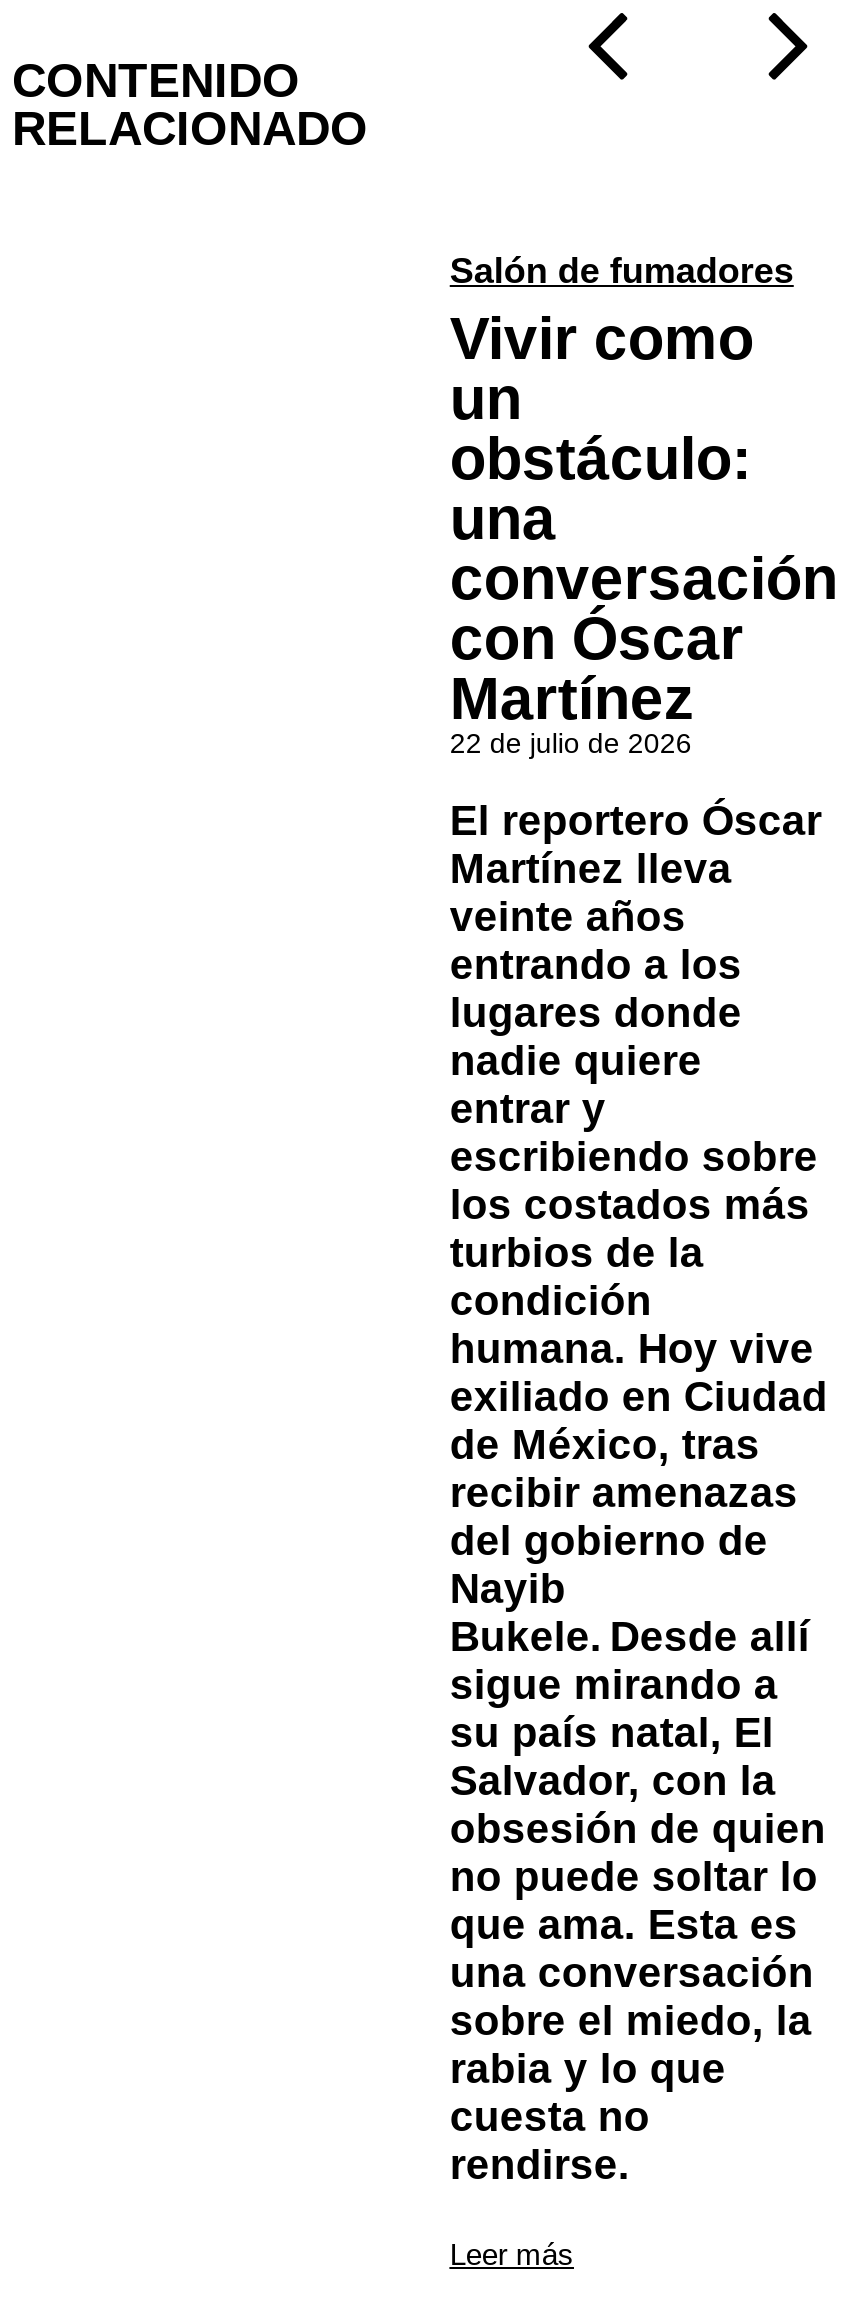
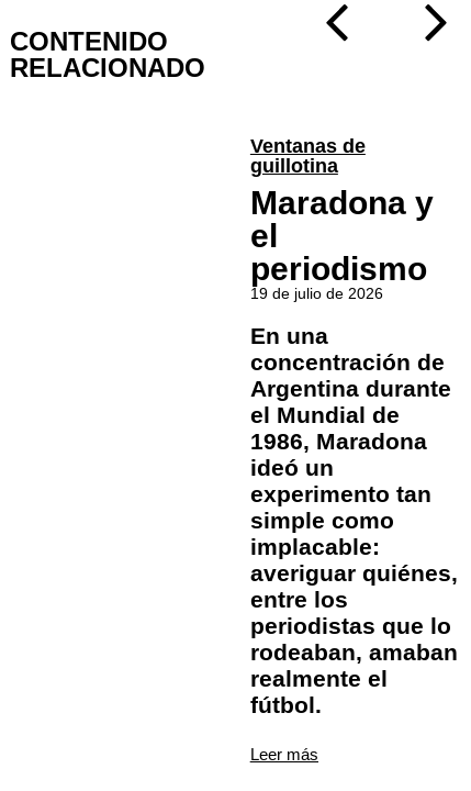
[450,250,838,758] Salón de fumadores | Vivir como | un | obstáculo: | una | conversación | con Óscar | Martínez | 22 de julio de 2026 -> [250,135,434,302] Ventanas de | guillotina | Maradona y | el | periodismo | 19 de julio de 2026
[450,796,828,2186] El reportero Óscar | Martínez lleva | veinte años | entrando a los | lugares donde | nadie quiere | entrar y | escribiendo sobre | los costados más | turbios de la | condición | humana. Hoy vive | exiliado en Ciudad | de México, tras | recibir amenazas | del gobierno de | Nayib | Bukele. Desde allí | sigue mirando a | su país natal, El | Salvador, con la | obsesión de quien | no puede soltar lo | que ama. Esta es | una conversación | sobre el miedo, la | rabia y lo que | cuesta no | rendirse. -> [250,322,458,717] En una | concentración de | Argentina durante | el Mundial de | 1986, Maradona | ideó un | experimento tan | simple como | implacable: | averiguar quiénes, | entre los | periodistas que lo | rodeaban, amaban | realmente el | fútbol.

